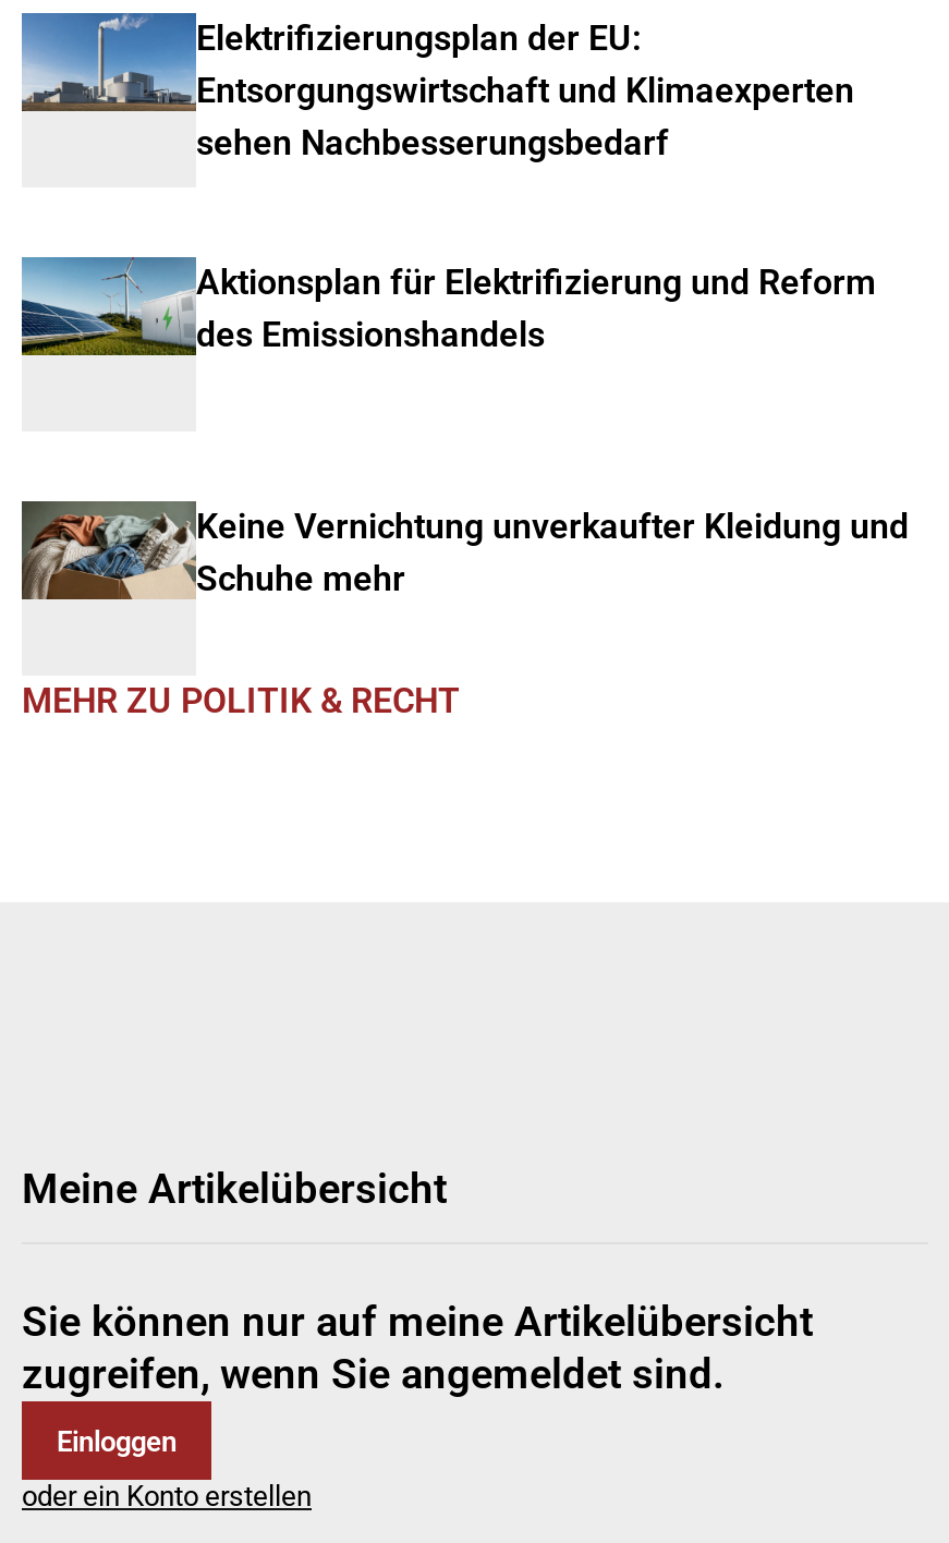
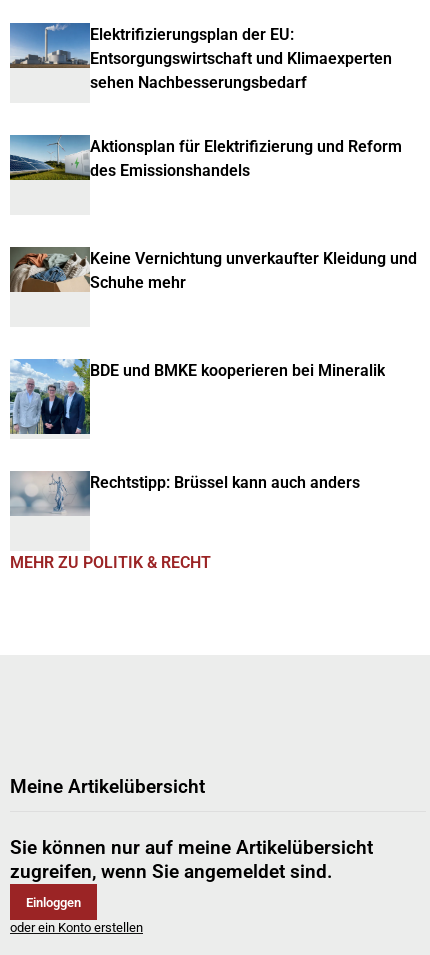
none -> [9,359,385,435] [image] | BDE und BMKE kooperieren bei Mineralik
none -> [10,471,360,516] [image] | Rechtstipp: Brüssel kann auch anders

